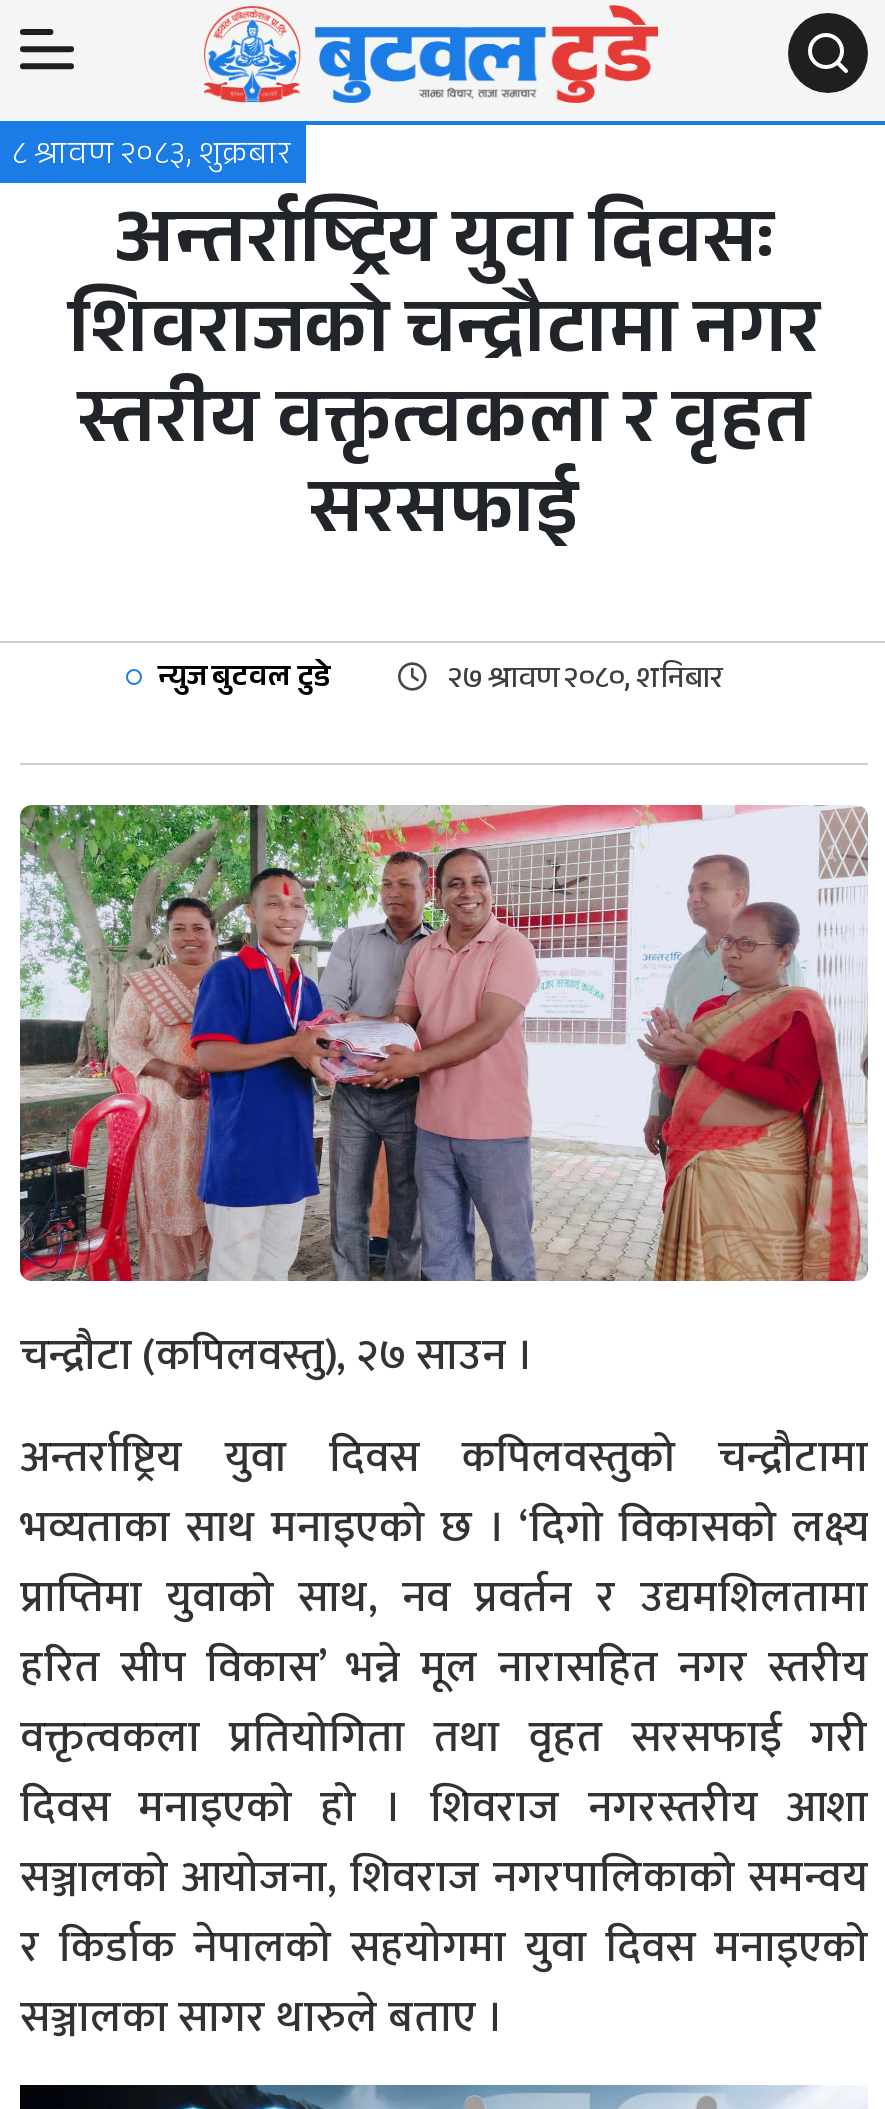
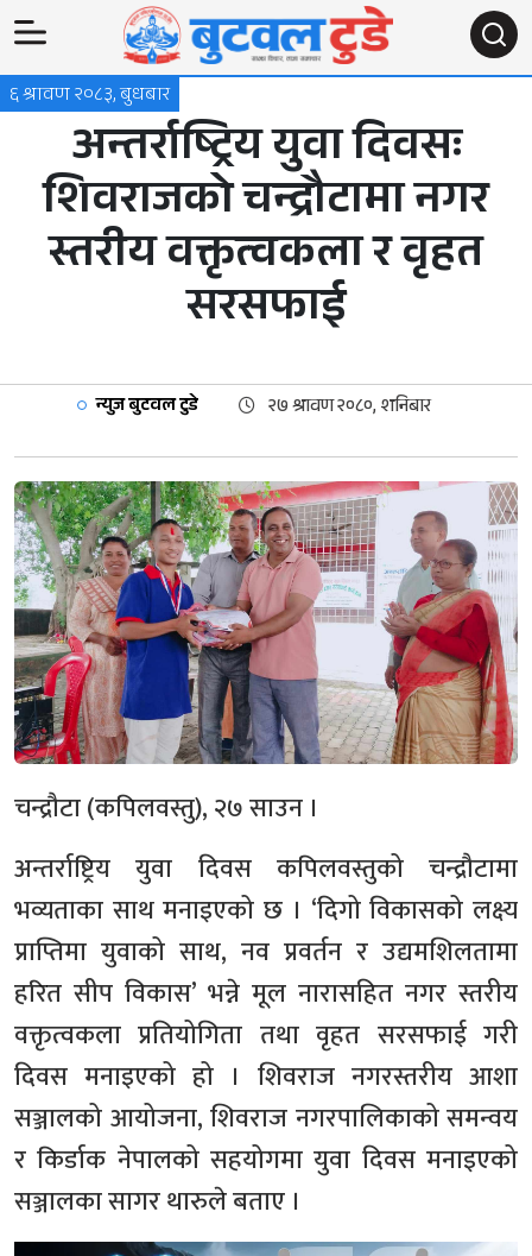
[12,131,290,185] ८ श्रावण २०८३, शुक्रबार -> [9,81,170,113] ६ श्रावण २०८३, बुधबार

